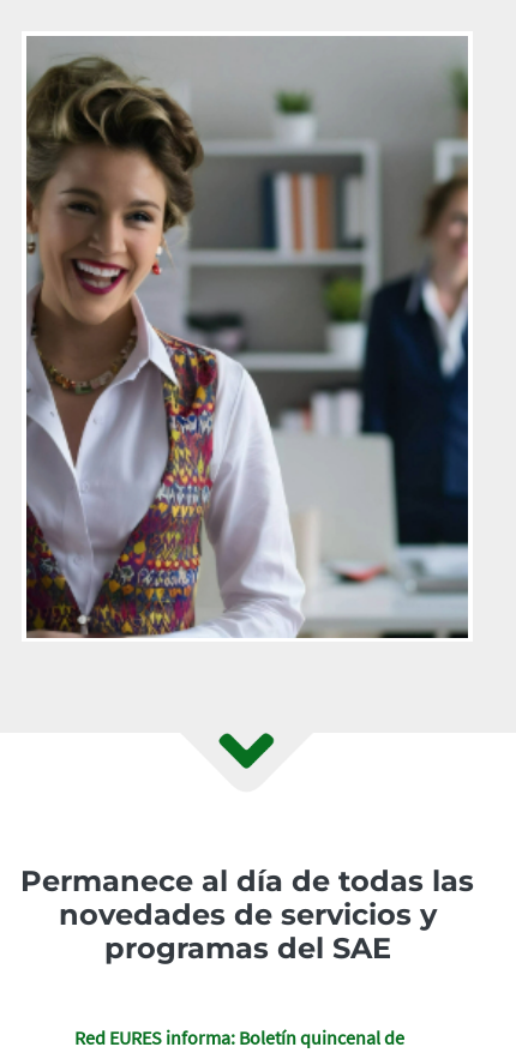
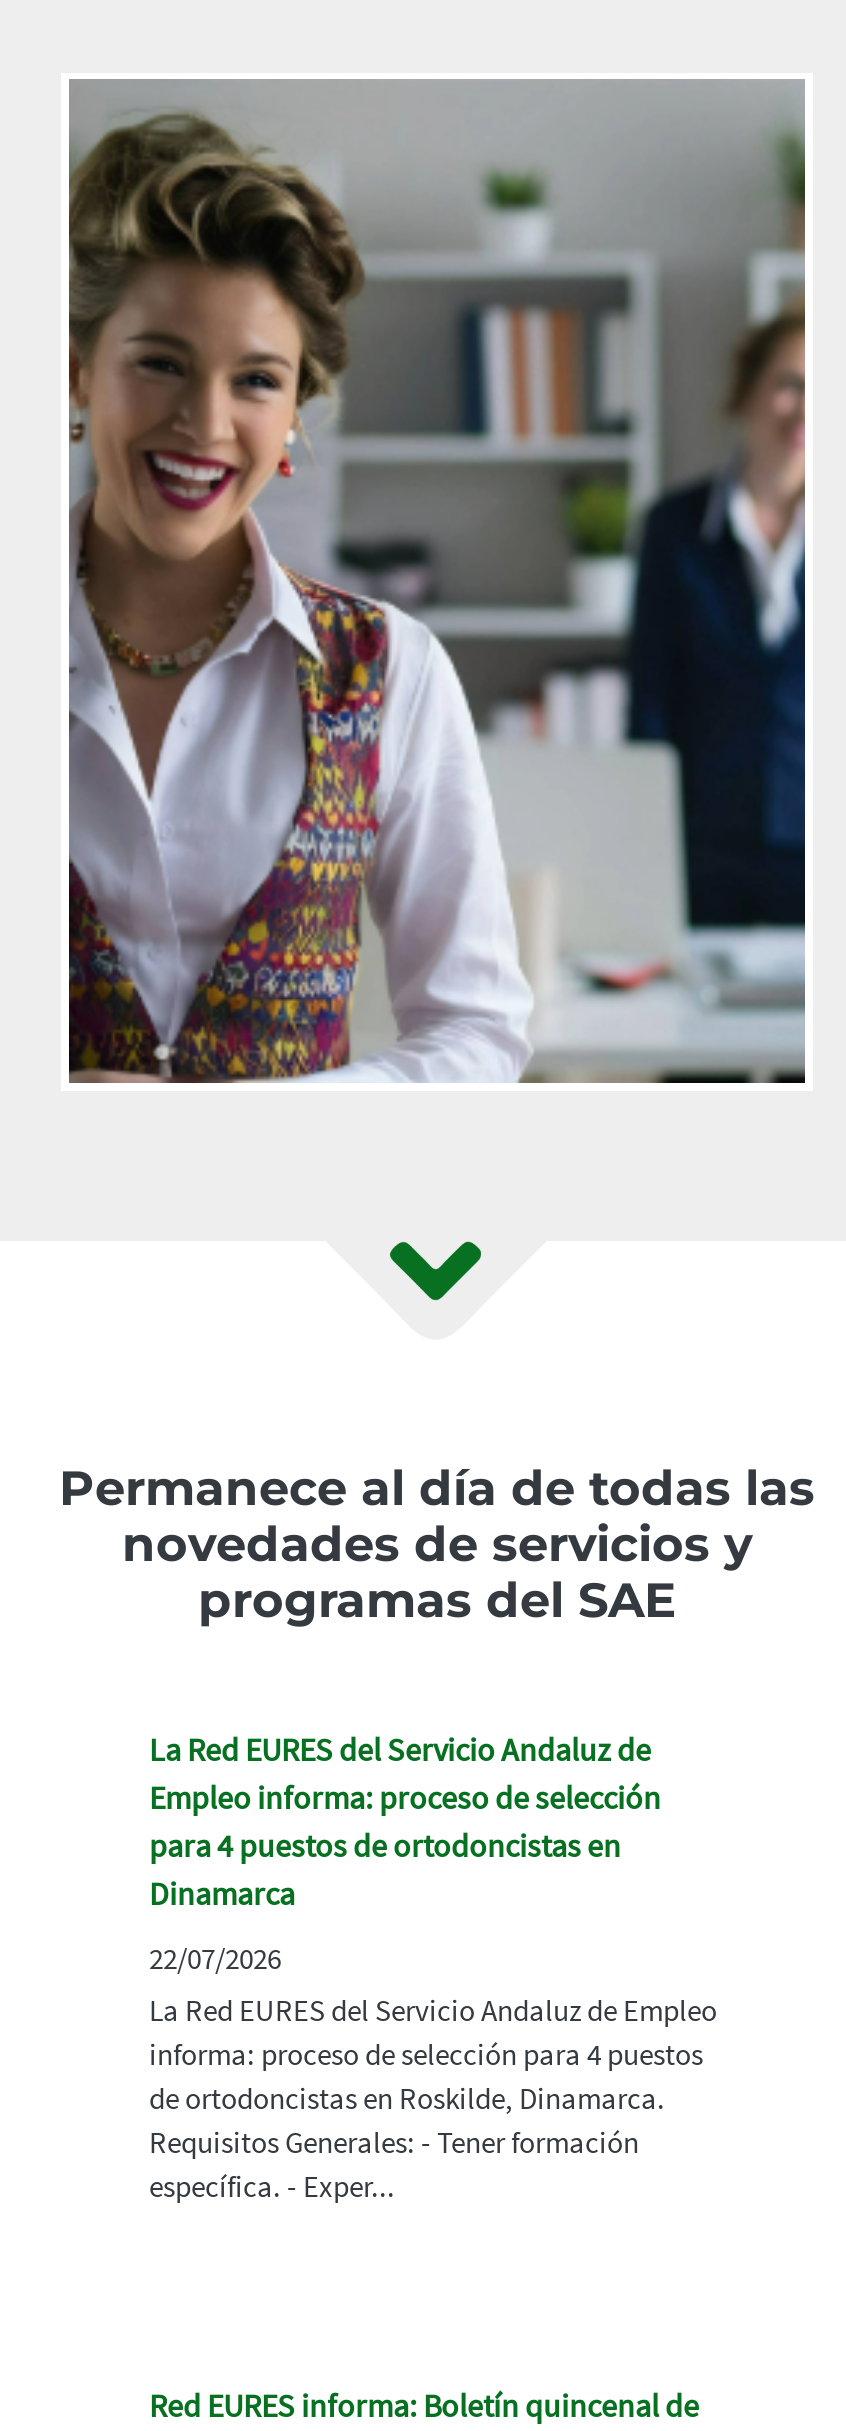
none -> [149,1729,717,2205] La Red EURES del Servicio Andaluz de | Empleo informa: proceso de selección | para 4 puestos de ortodoncistas en | Dinamarca | 22/07/2026 | La Red EURES del Servicio Andaluz de Empleo | informa: proceso de selección para 4 puestos | de ortodoncistas en Roskilde, Dinamarca. | Requisitos Generales: - Tener formación | específica. - Exper...

